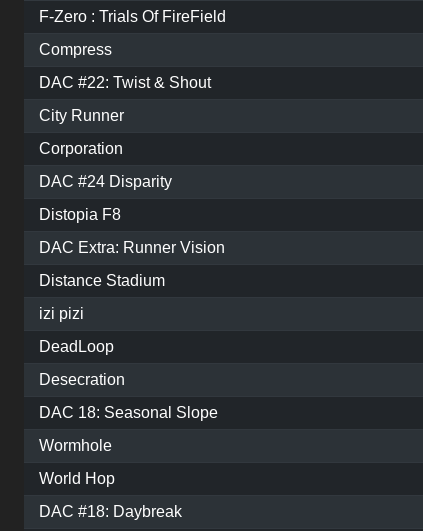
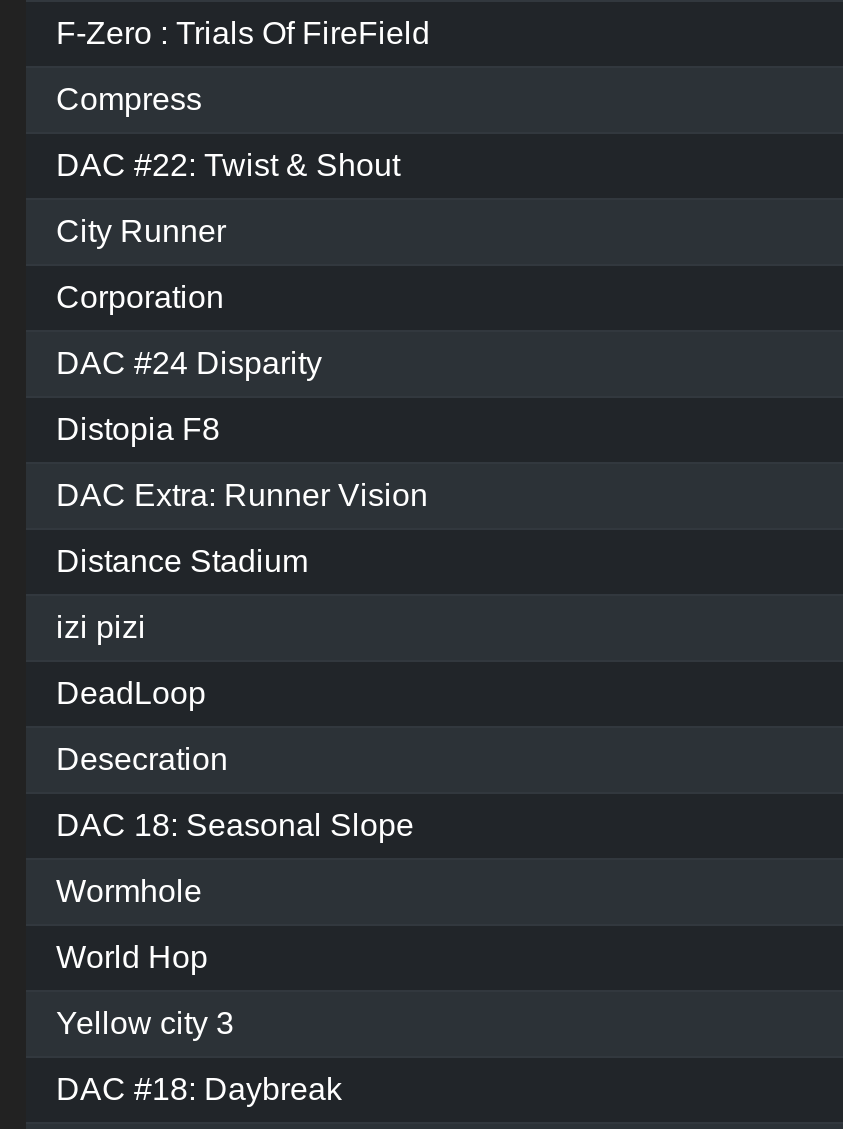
none -> [56,1006,234,1040] Yellow city 3

